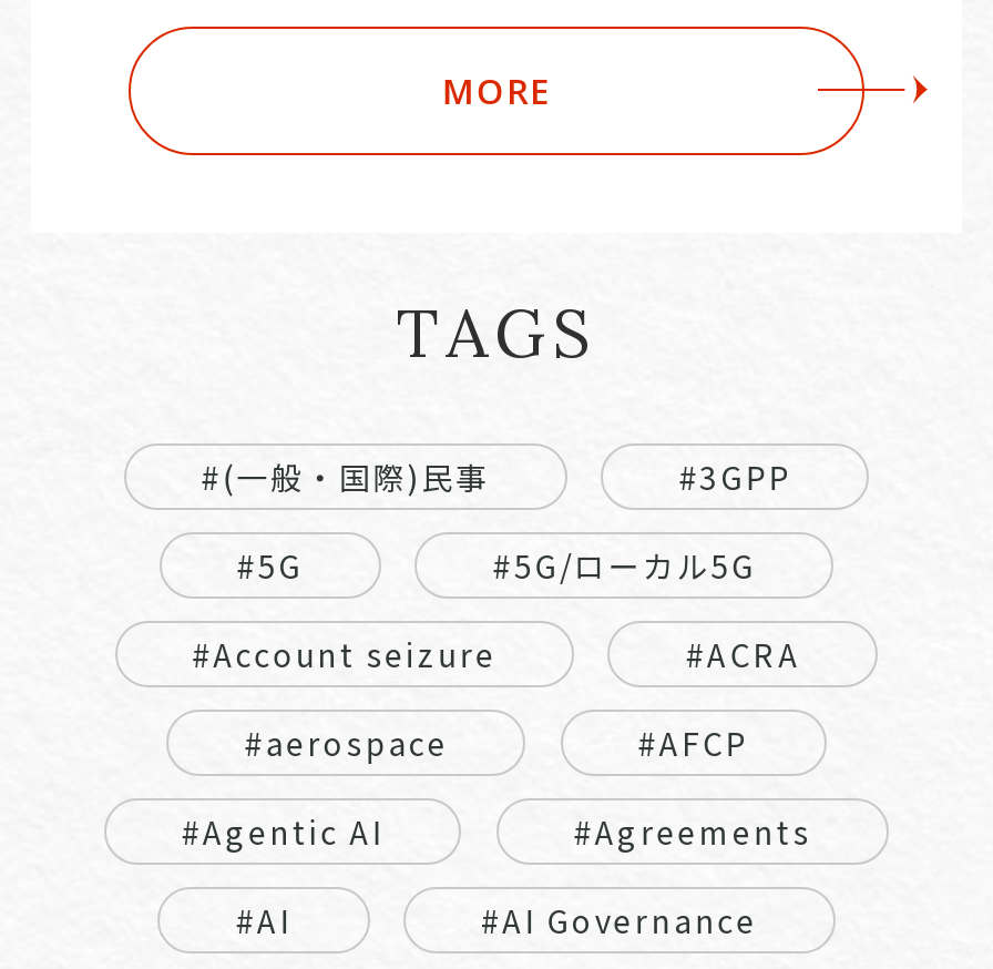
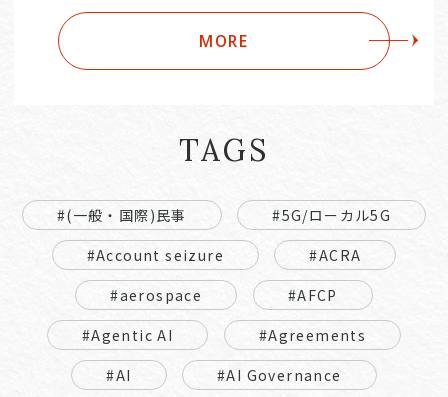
[237,455,792,588] #3GPP | #5G -> none

